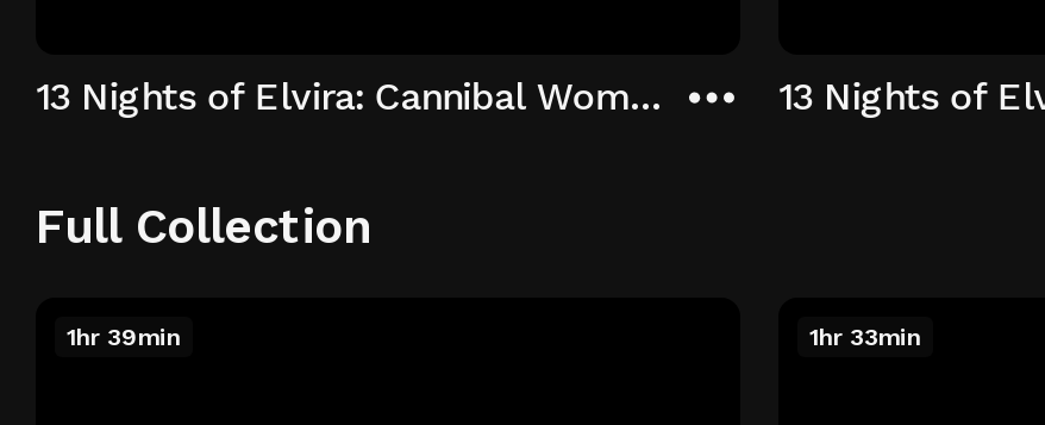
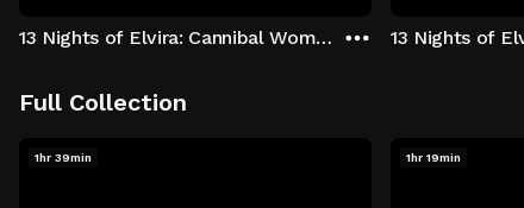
[809,324,921,350] 1hr 33min -> [406,151,461,164] 1hr 19min

